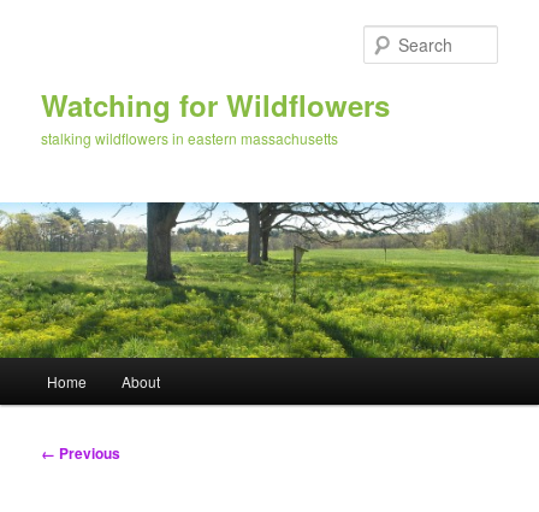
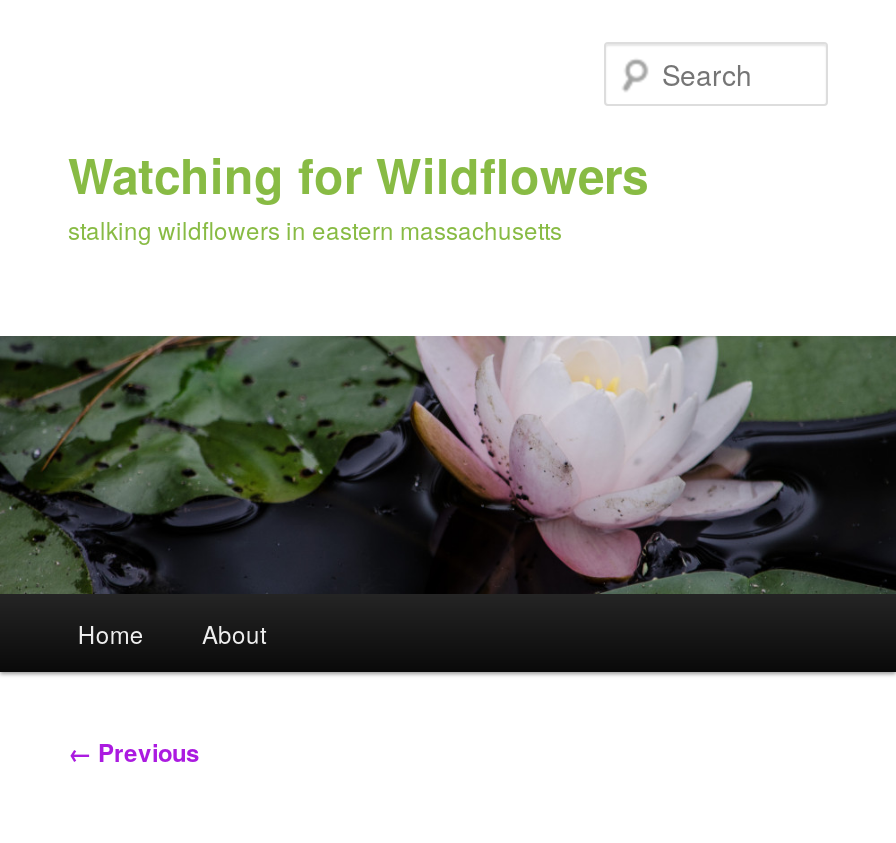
[4,201,535,359] [image] -> [6,334,890,594] [image]

